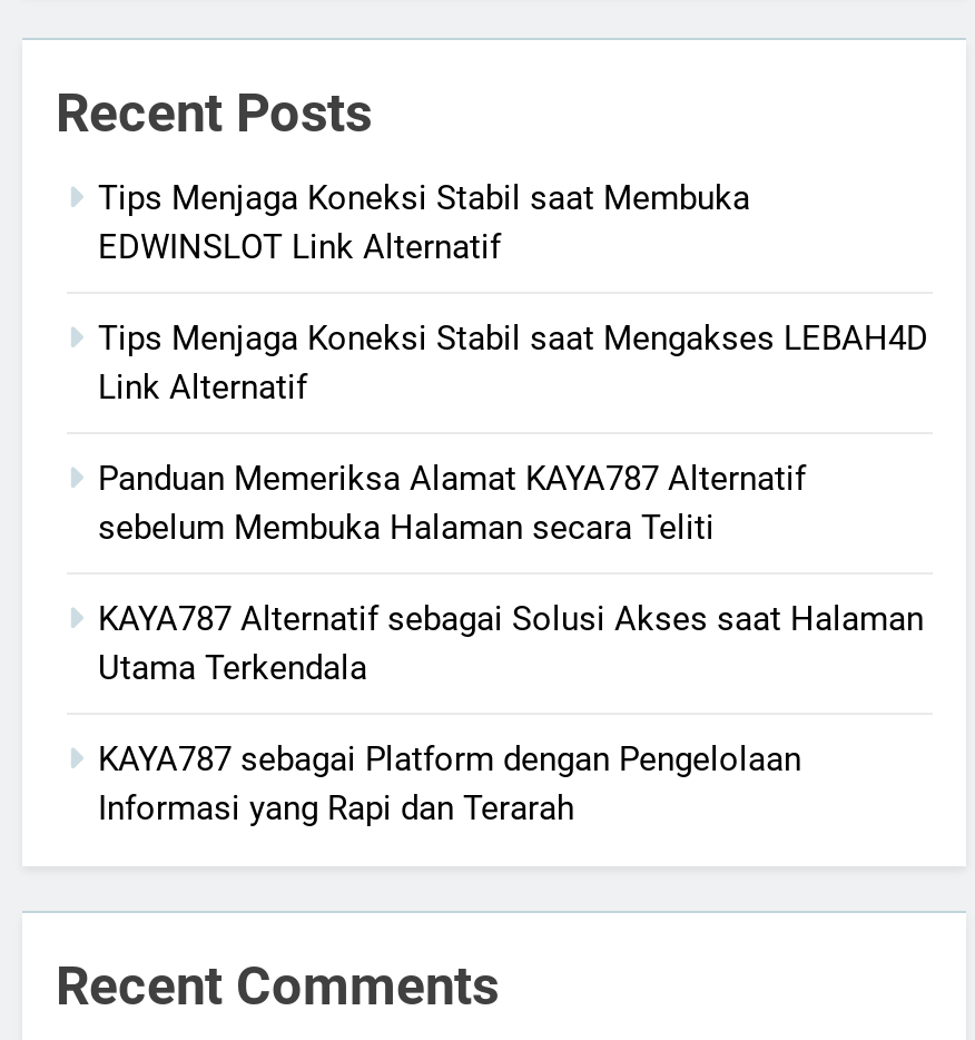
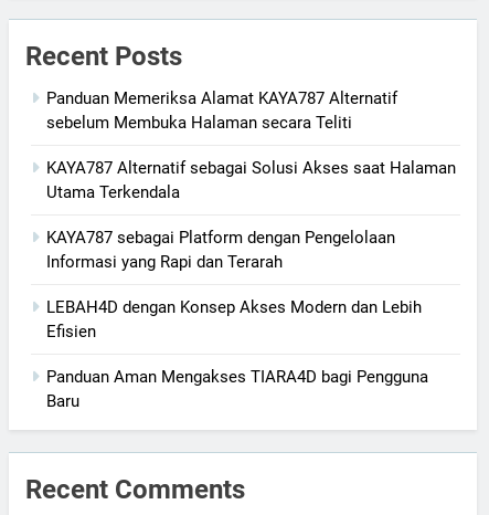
[98,177,928,407] Tips Menjaga Koneksi Stabil saat Membuka | EDWINSLOT Link Alternatif | Tips Menjaga Koneksi Stabil saat Mengakses LEBAH4D | Link Alternatif -> none
moved [98,458,924,828] -> [46,88,456,272]: Panduan Memeriksa Alamat KAYA787 Alternatif | sebelum Membuka Halaman secara Teliti | KAYA787 Alternatif sebagai Solusi Akses saat Halaman | Utama Terkendala | KAYA787 sebagai Platform dengan Pengelolaan | Informasi yang Rapi dan Terarah
none -> [46,297,428,411] LEBAH4D dengan Konsep Akses Modern dan Lebih | Efisien | Panduan Aman Mengakses TIARA4D bagi Pengguna | Baru

